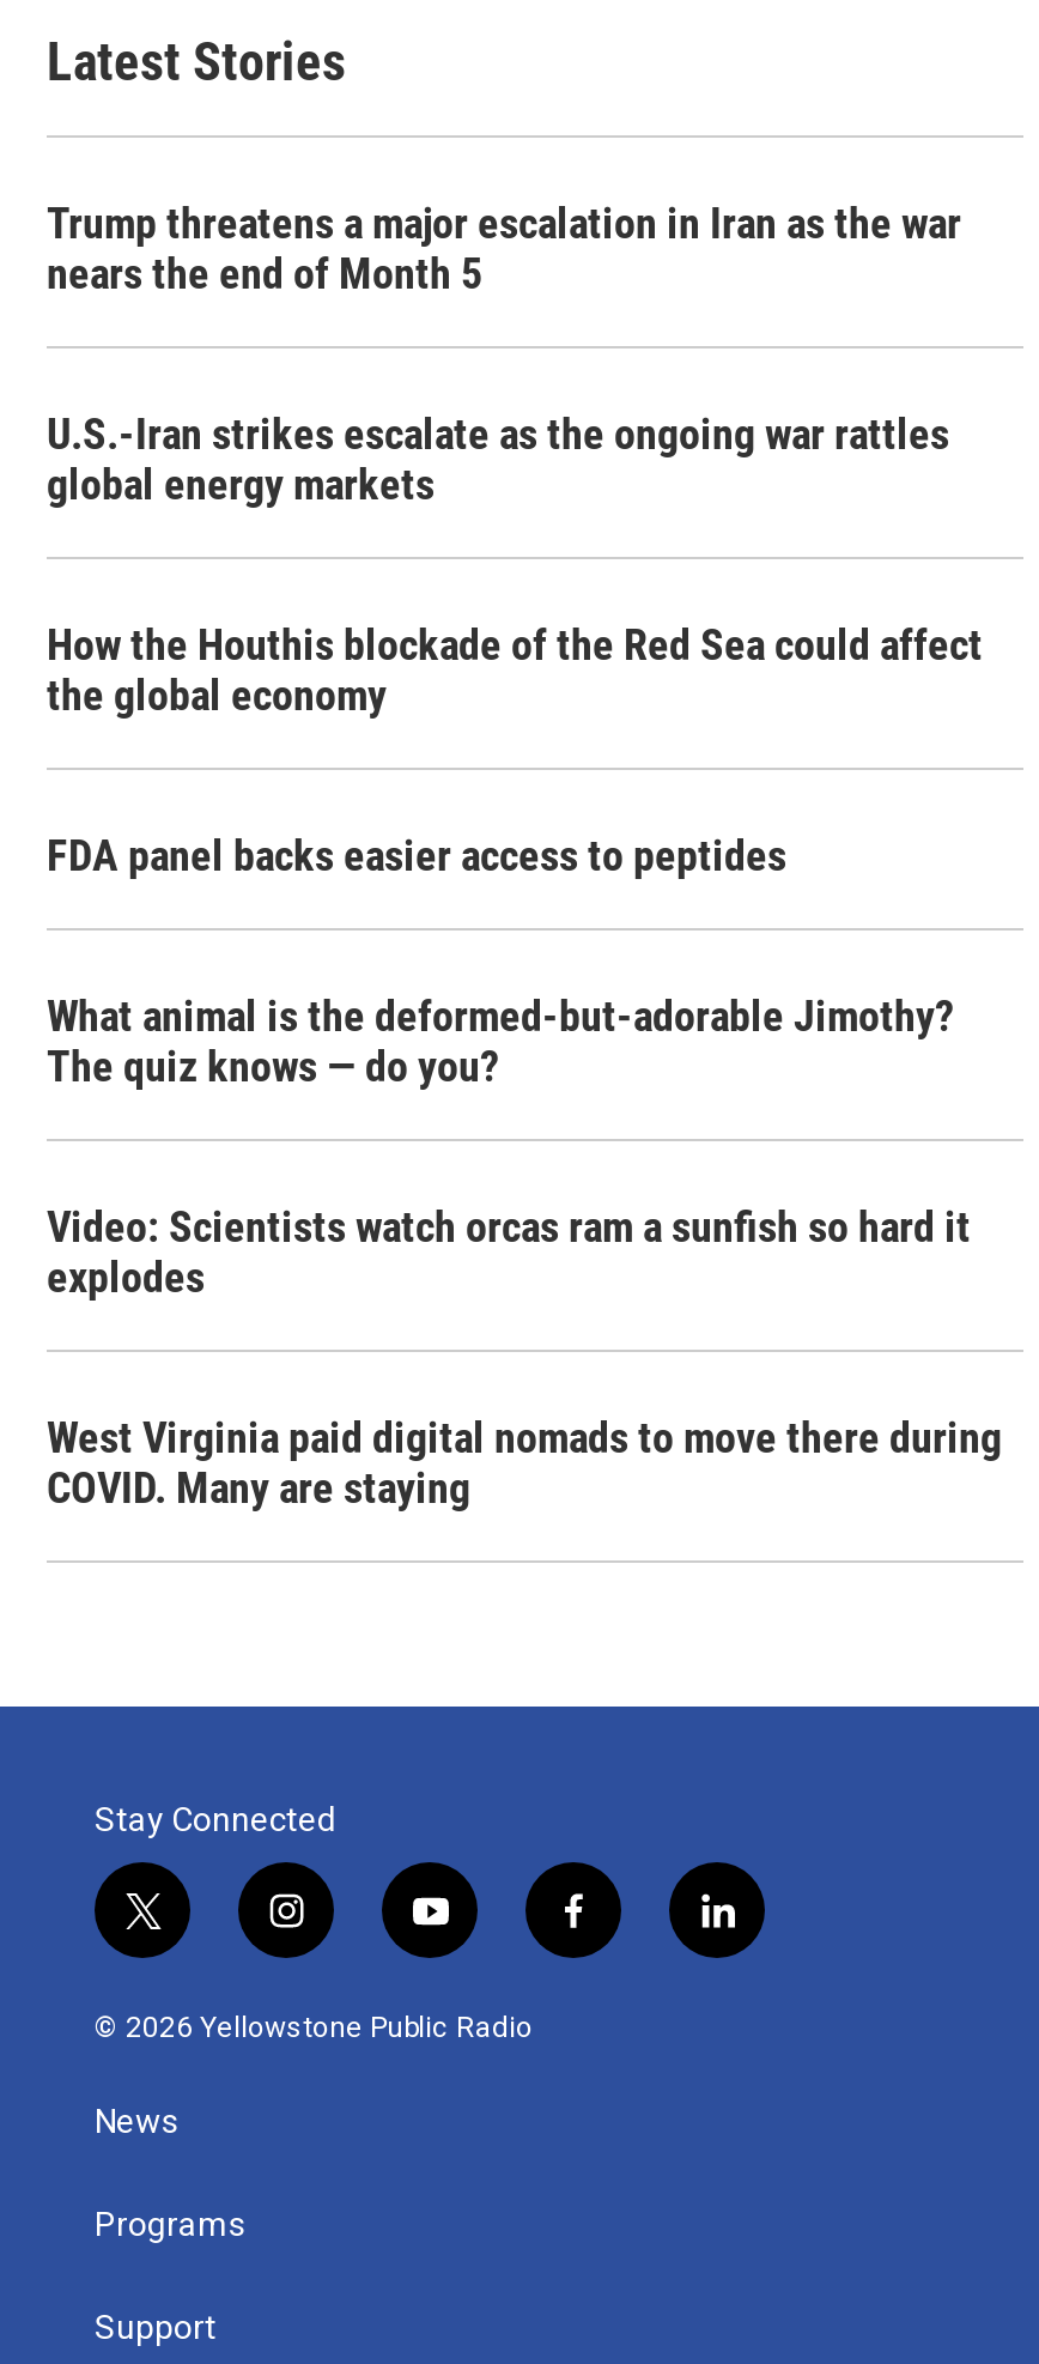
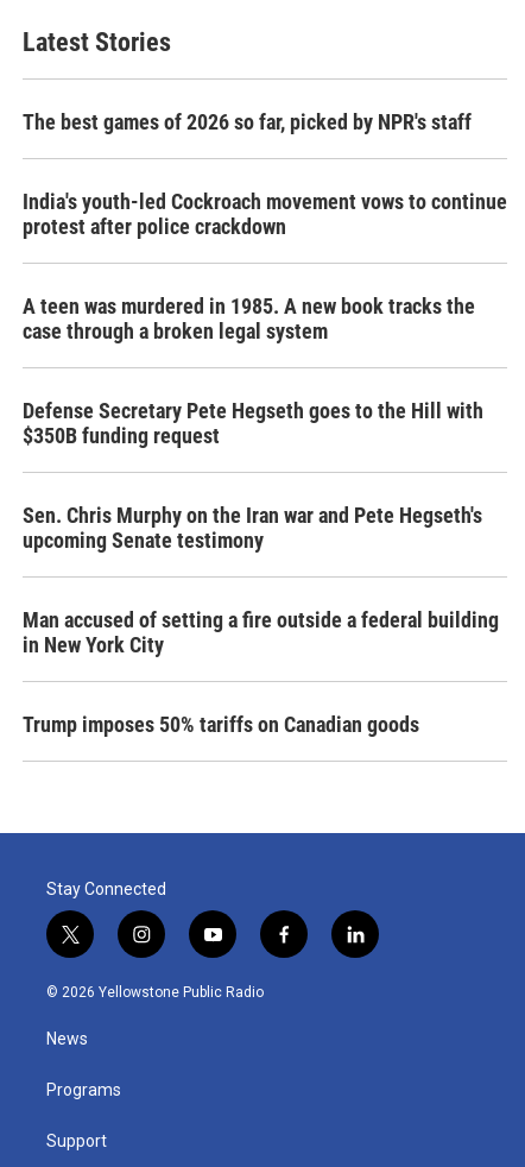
[47,198,961,298] Trump threatens a major escalation in Iran as the war | nears the end of Month 5 -> [23,109,472,134] The best games of 2026 so far, picked by NPR's staff
[47,408,949,509] U.S.-Iran strikes escalate as the ongoing war rattles | global energy markets -> [23,189,507,239] India's youth-led Cockroach movement vows to continue | protest after police crackdown
[47,619,983,720] How the Houthis blockade of the Red Sea could affect | the global economy -> [23,294,475,343] A teen was murdered in 1985. A new book tracks the | case through a broken legal system
[47,830,786,880] FDA panel backs easier access to peptides -> [23,398,483,448] Defense Secretary Pete Hegseth goes to the Hill with | $350B funding request
[47,990,954,1091] What animal is the deformed-but-adorable Jimothy? | The quiz knows — do you? -> [23,503,482,553] Sen. Chris Murphy on the Iran war and Pete Hegseth's | upcoming Senate testimony
[47,1201,971,1302] Video: Scientists watch orcas ram a sunfish so hard it | explodes -> [23,607,499,657] Man accused of setting a fire outside a federal building | in New York City
[47,1412,1002,1513] West Virginia paid digital nomads to move there during | COVID. Many are staying -> [23,712,419,737] Trump imposes 50% tariffs on Canadian goods

